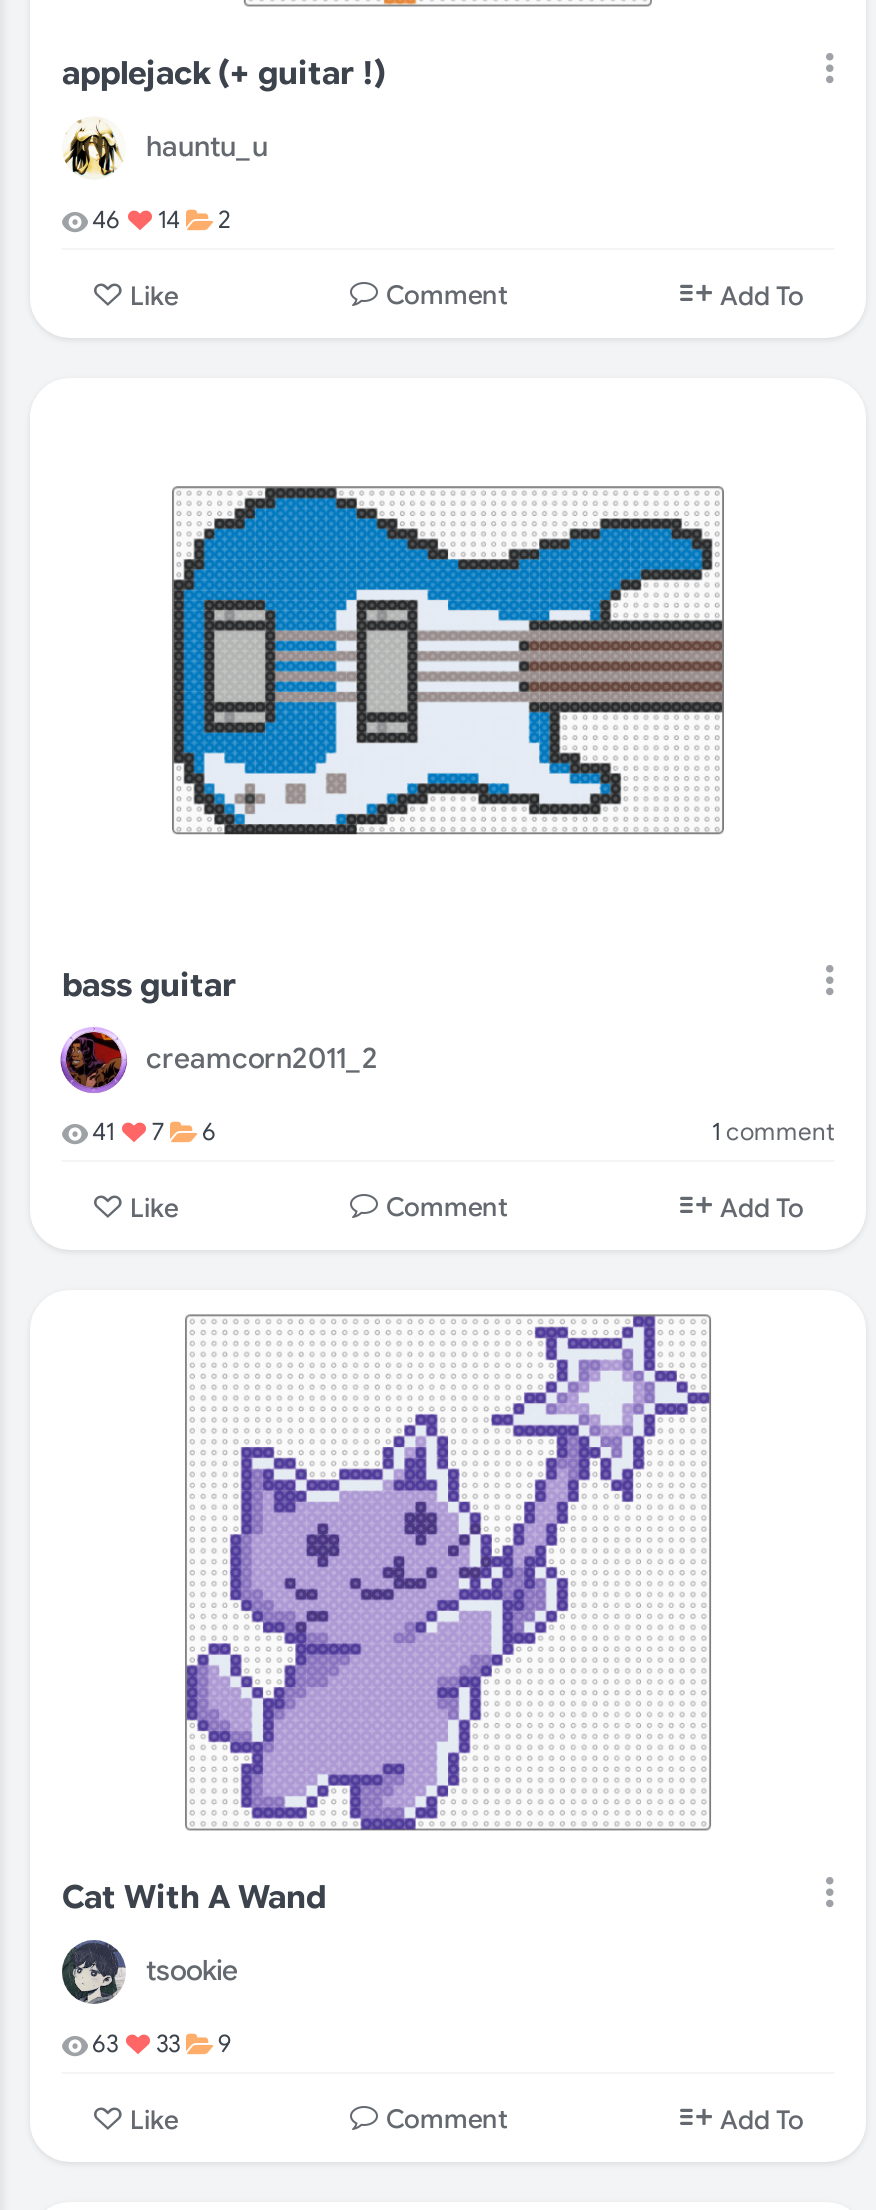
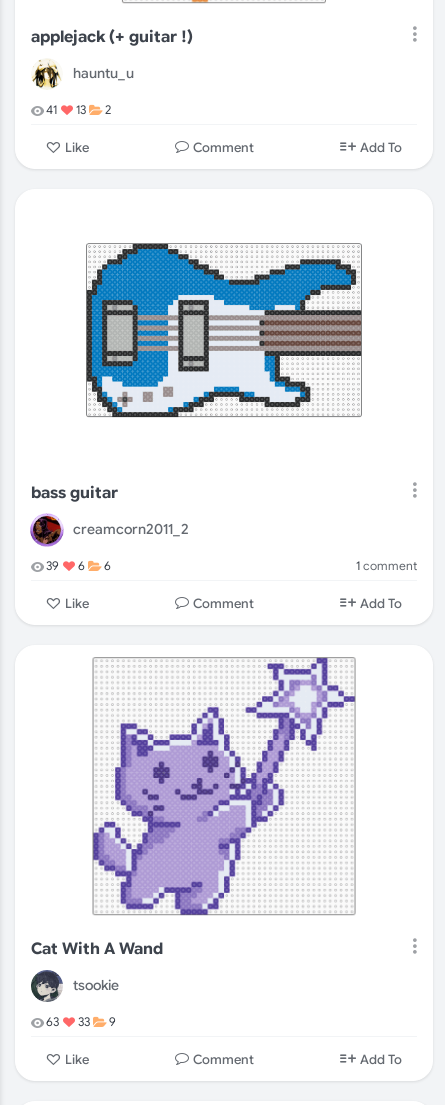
[92,205,120,235] 46 -> [46,102,57,117] 41
[158,205,180,235] 14 -> [76,102,86,117] 13
[92,1117,114,1147] 41 -> [46,558,59,573] 39
[152,1117,164,1147] 7 -> [78,558,85,573] 6

